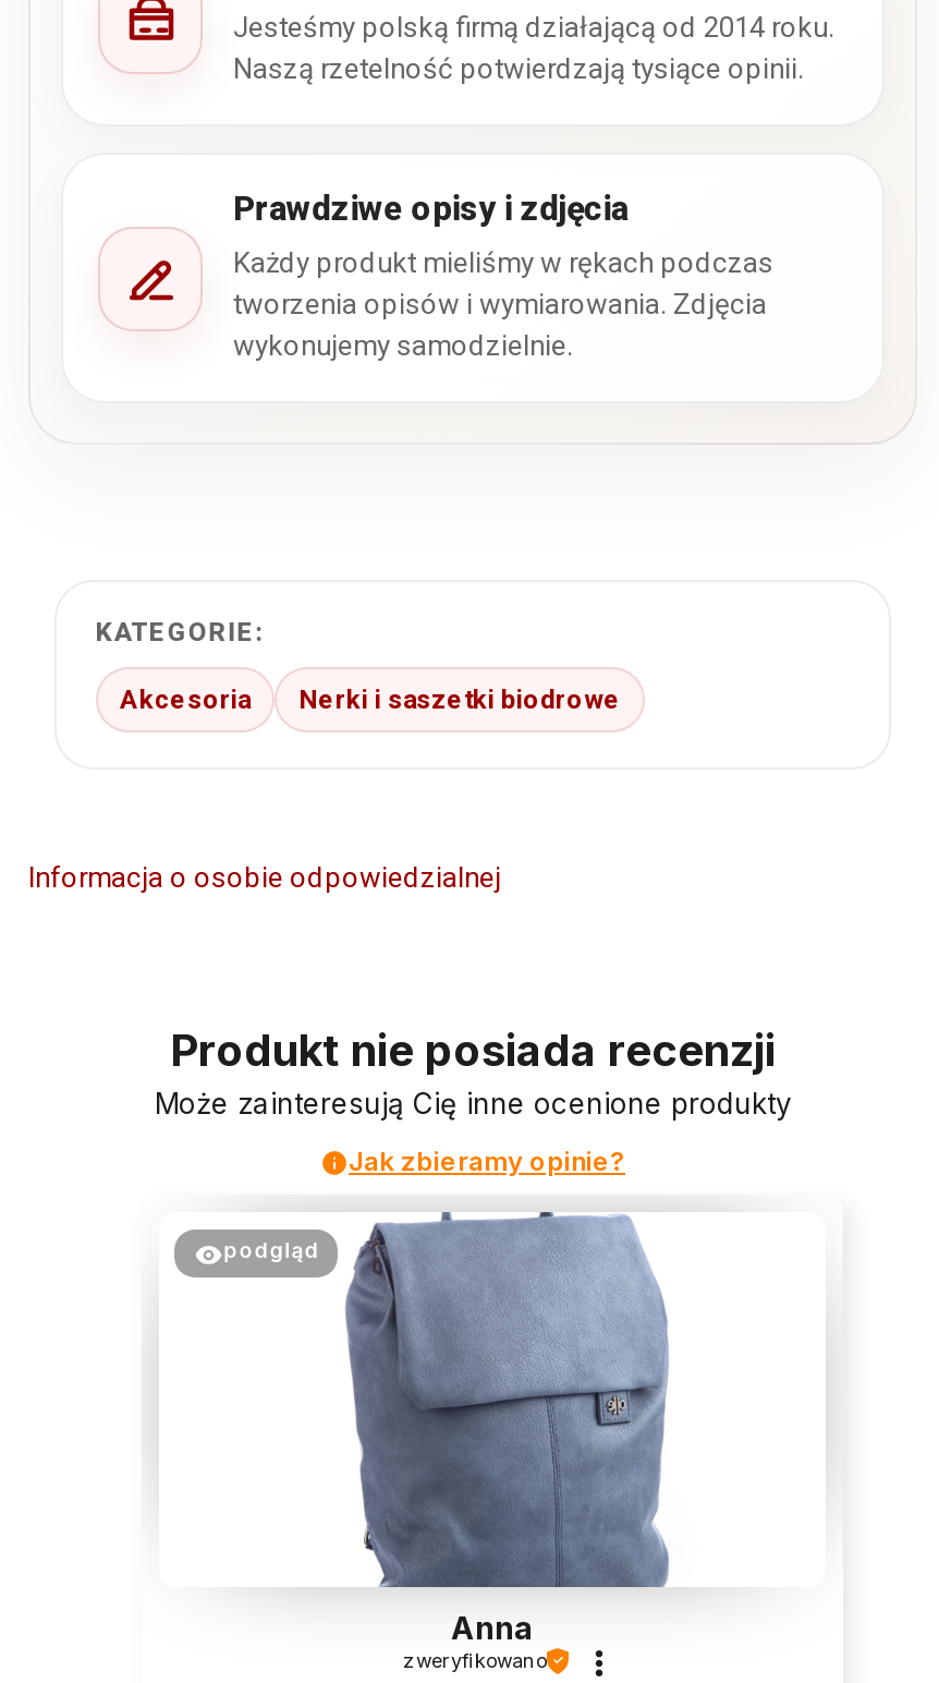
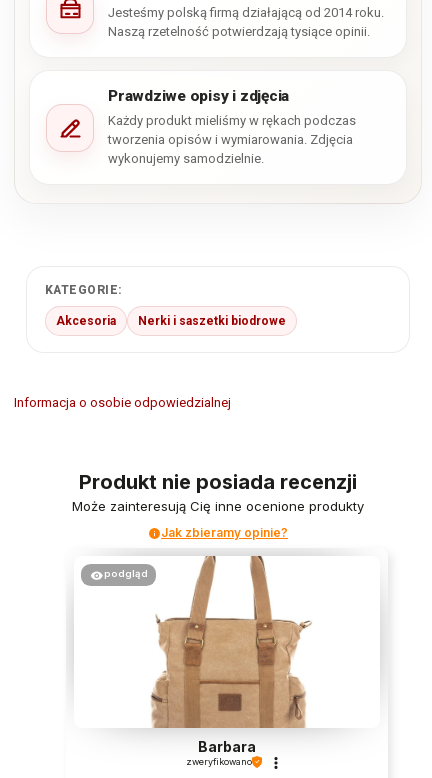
[327,1210,675,1646] [image] | Anna -> [150,555,312,755] [image] | Barbara

